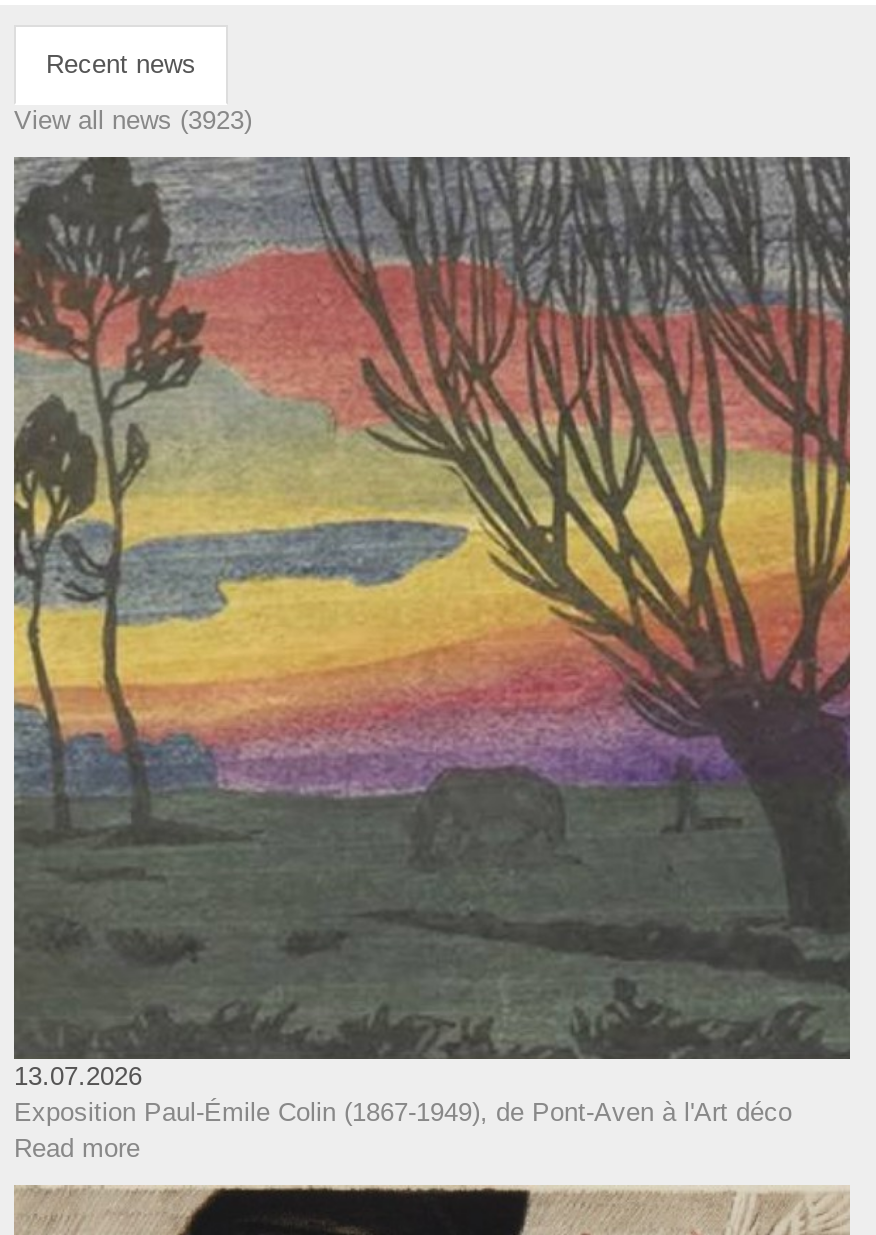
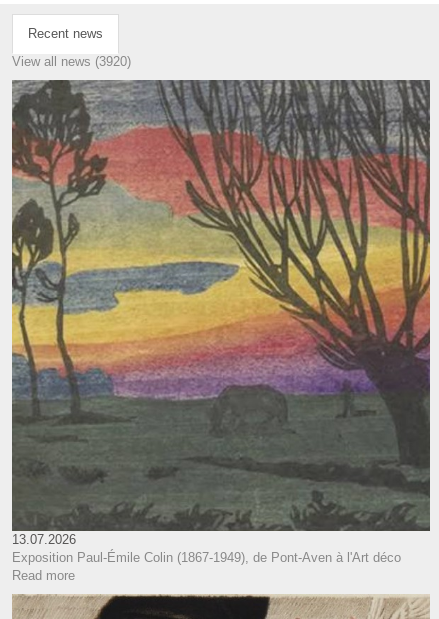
[14,105,252,135] View all news (3923) -> [12,54,131,69] View all news (3920)

